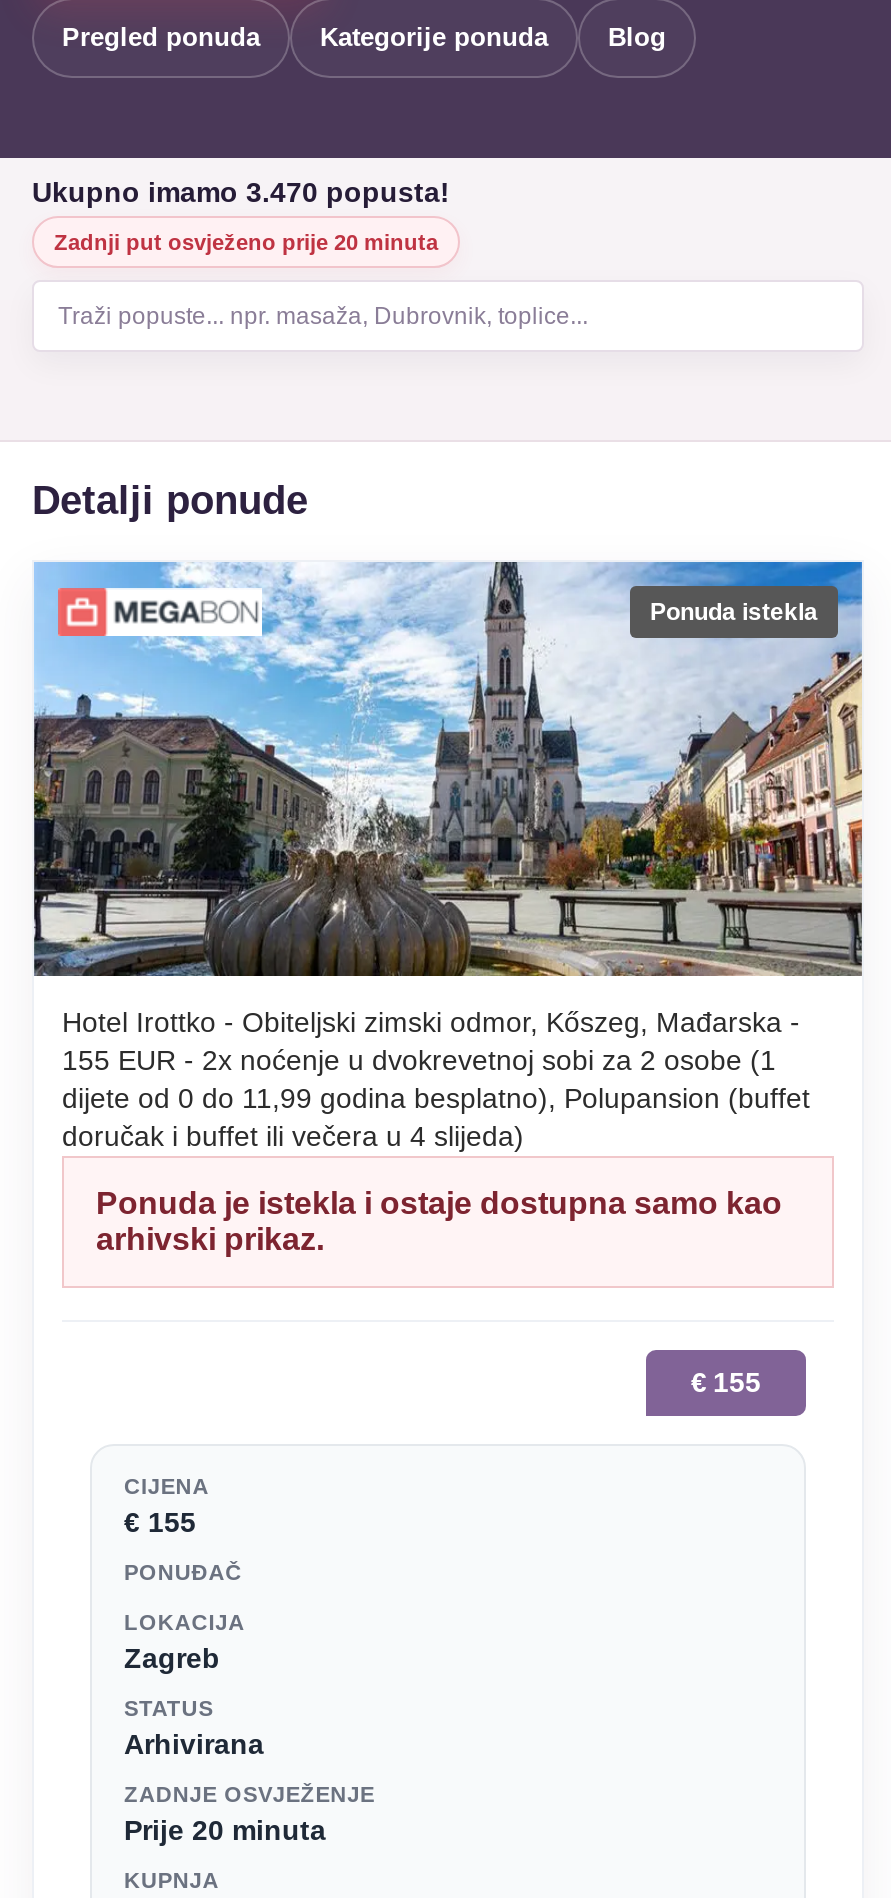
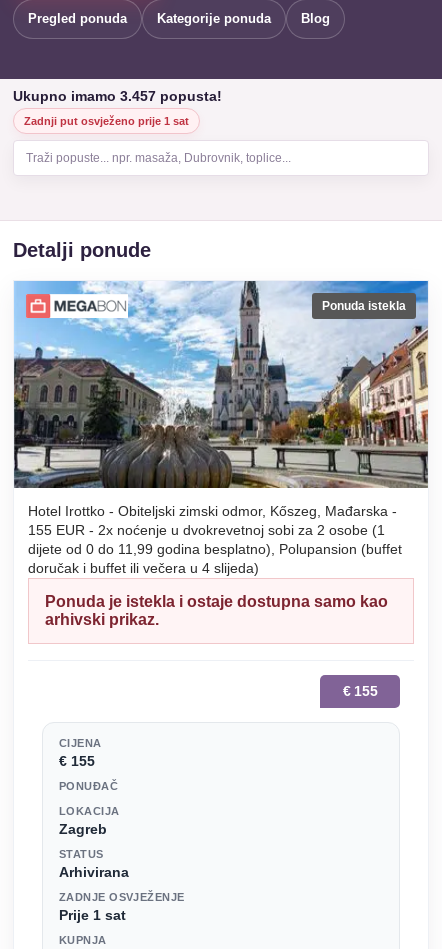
[32,176,450,208] Ukupno imamo 3.470 popusta! -> [13,88,222,104] Ukupno imamo 3.457 popusta!
[54,230,438,254] Zadnji put osvježeno prije 20 minuta -> [24,115,189,127] Zadnji put osvježeno prije 1 sat
[124,1814,326,1846] Prije 20 minuta -> [59,907,126,923] Prije 1 sat

